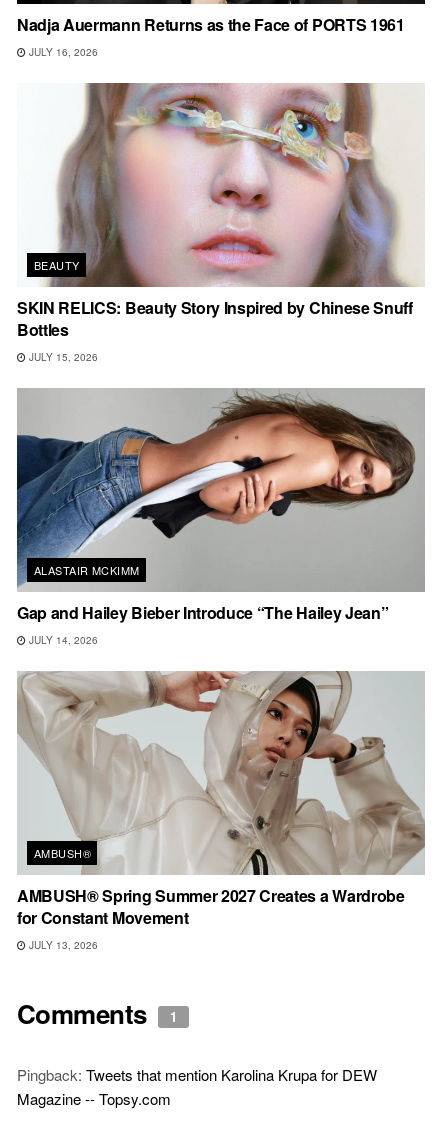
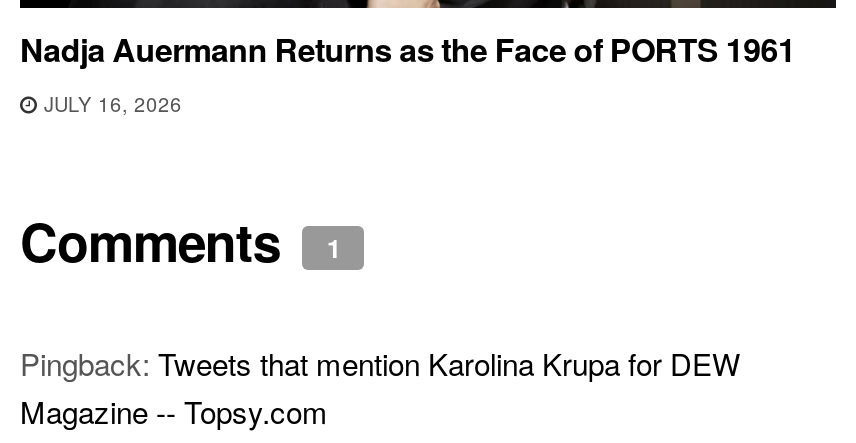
[17,82,424,364] [image] | BEAUTY | SKIN RELICS: Beauty Story Inspired by Chinese Snuff | Bottles | JULY 15, 2026 -> none
[16,388,425,647] [image] | ALASTAIR MCKIMM | Gap and Hailey Bieber Introduce “The Hailey Jean” | JULY 14, 2026 -> none
[17,670,425,952] [image] | AMBUSH® | AMBUSH® Spring Summer 2027 Creates a Wardrobe | for Constant Movement | JULY 13, 2026 -> none

